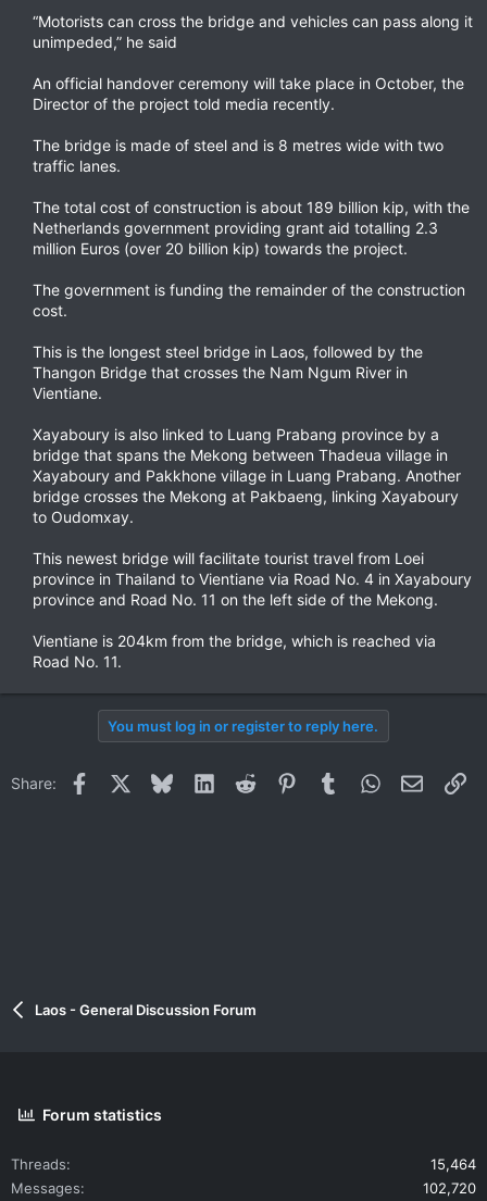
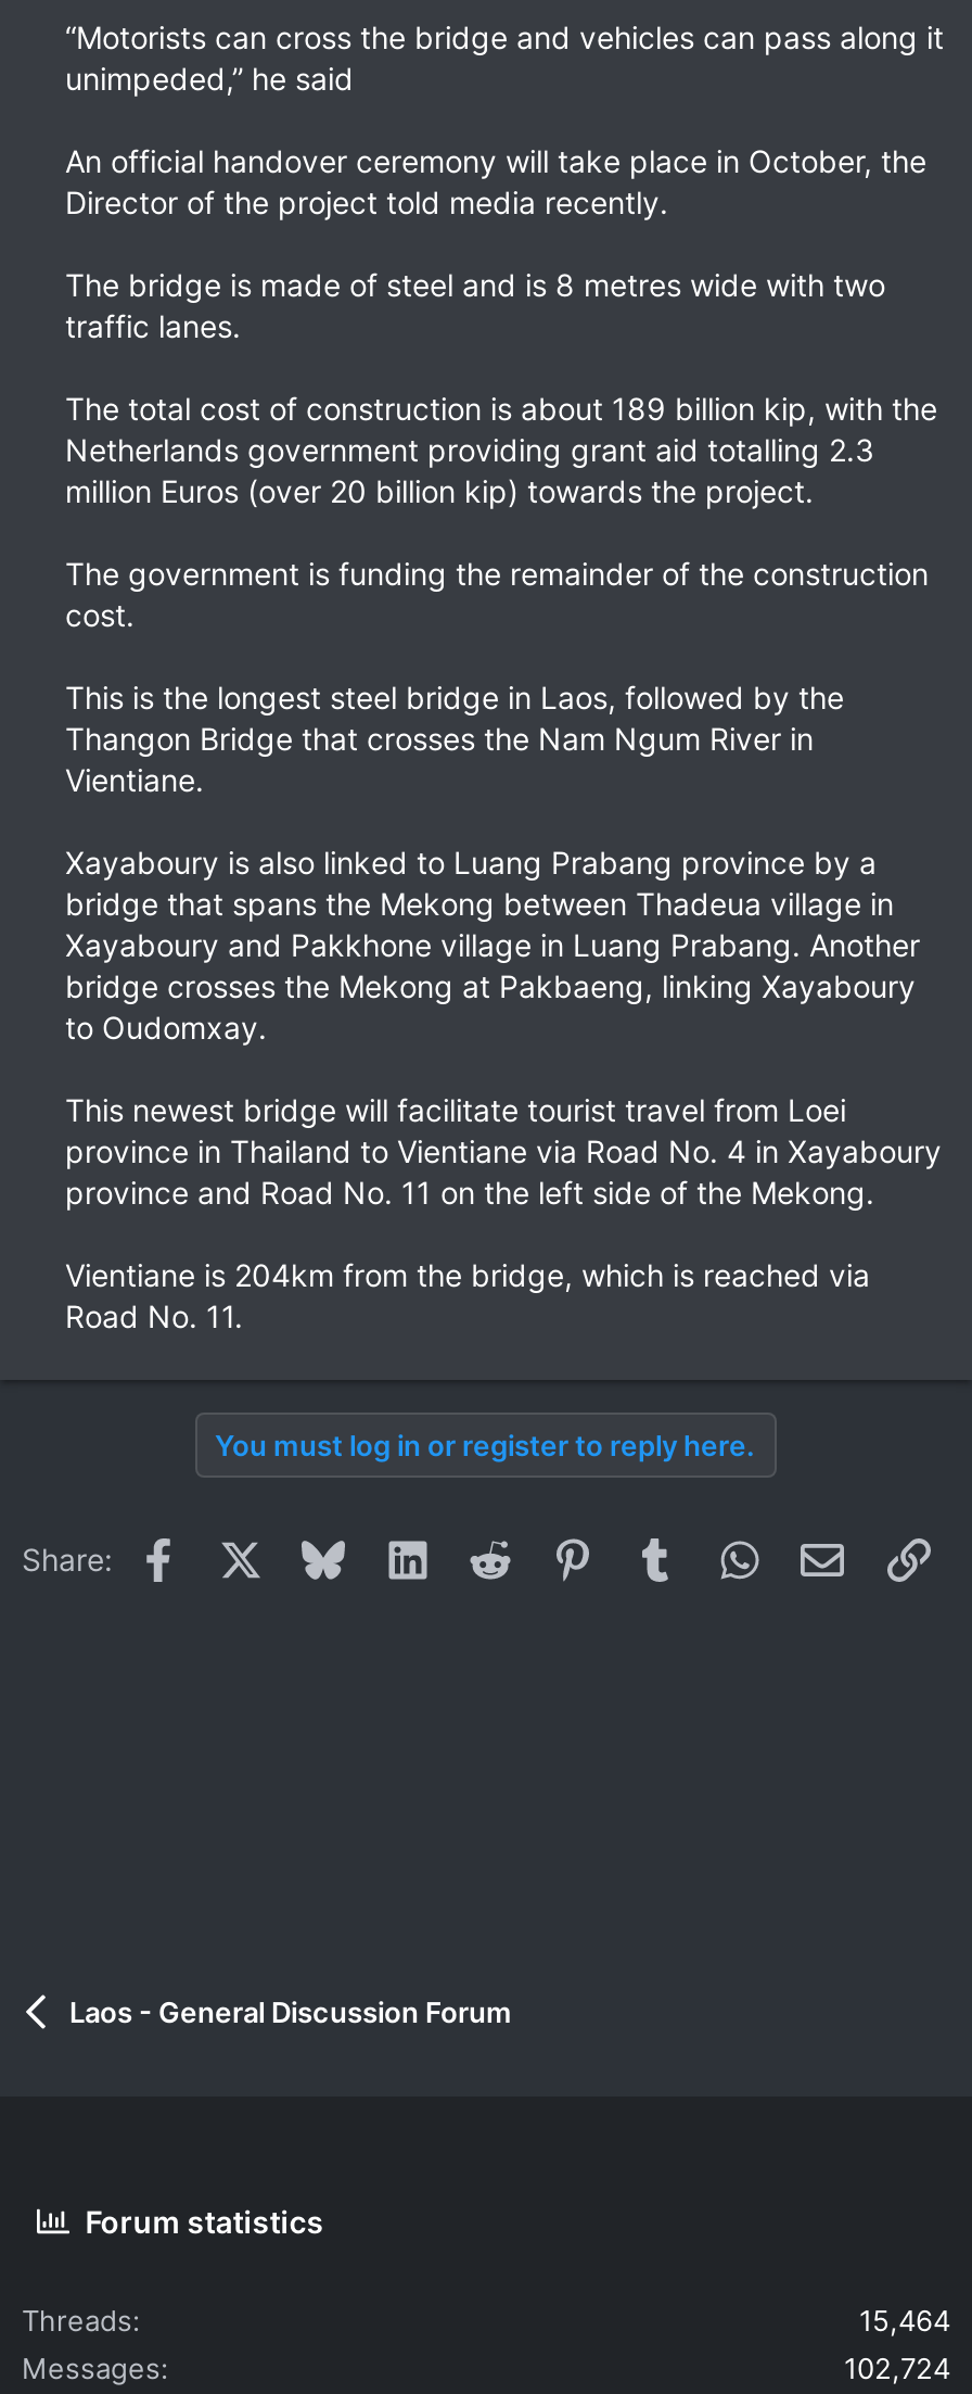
[423,1179,476,1196] 102,720 -> [844,2350,950,2385] 102,724

